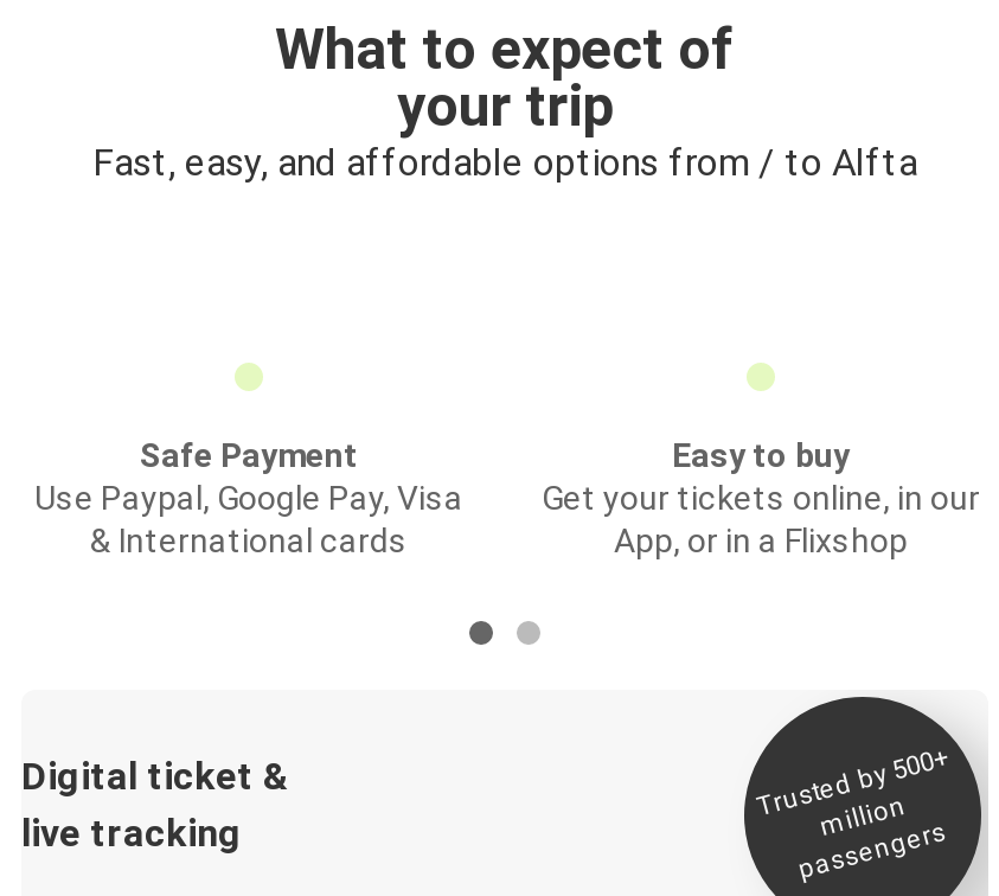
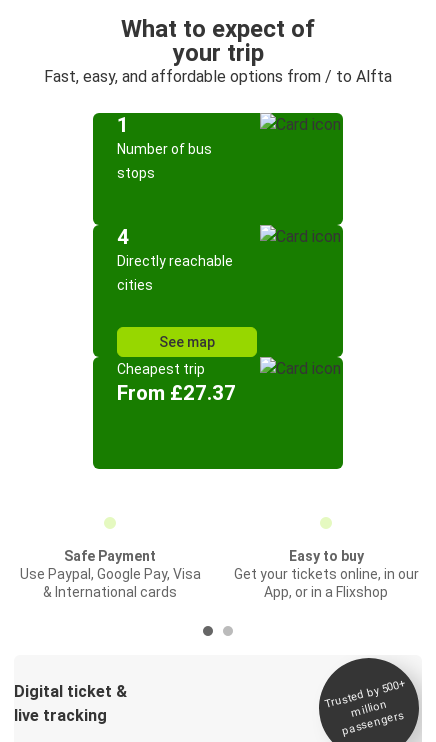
none -> [92,112,344,470] [image] | 1 | Number of bus | stops | 4 | Directly reachable | cities
none -> [117,334,236,405] See map | Cheapest trip | From £27.37

